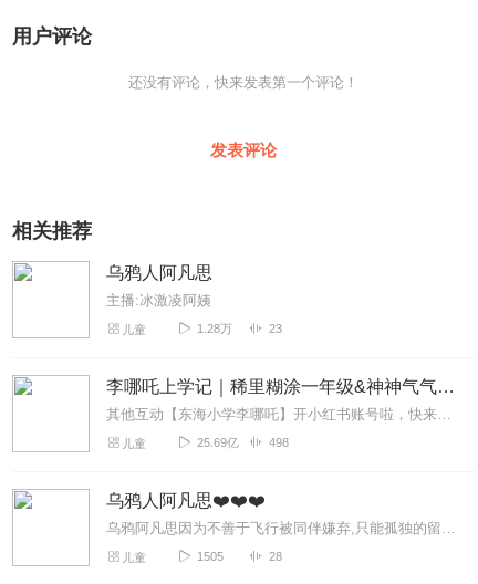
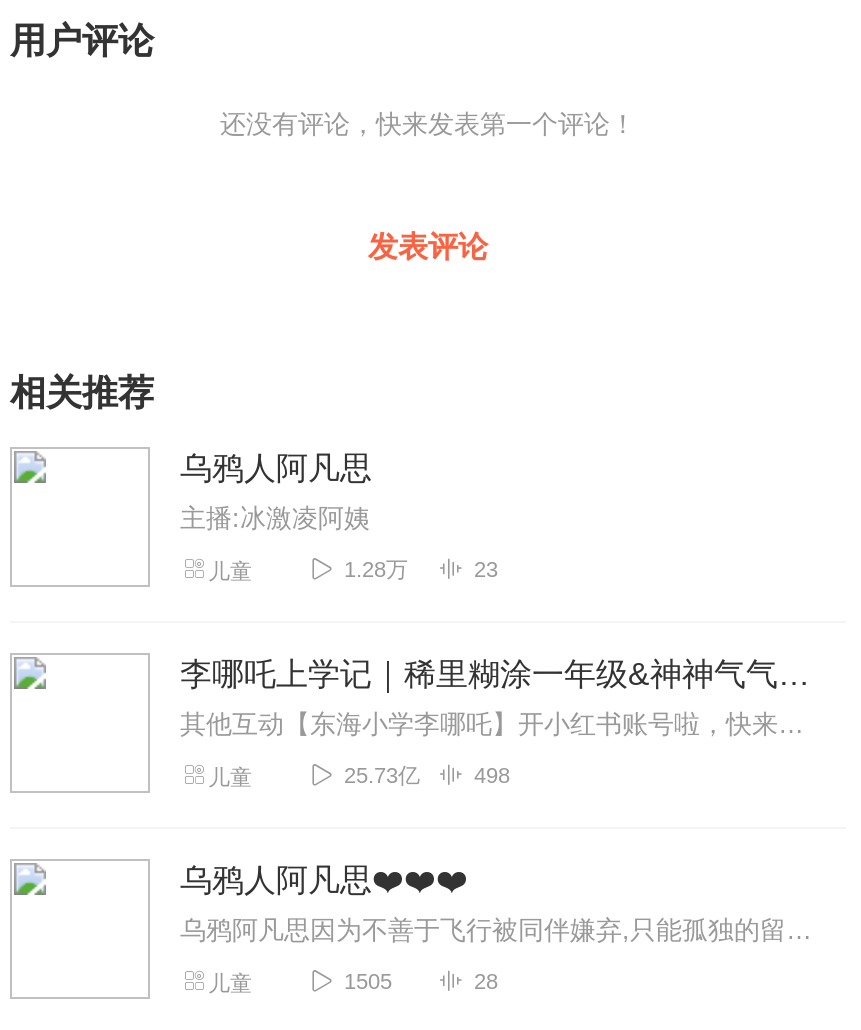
[197,436,239,449] 25.69亿 -> [344,763,420,787] 25.73亿

